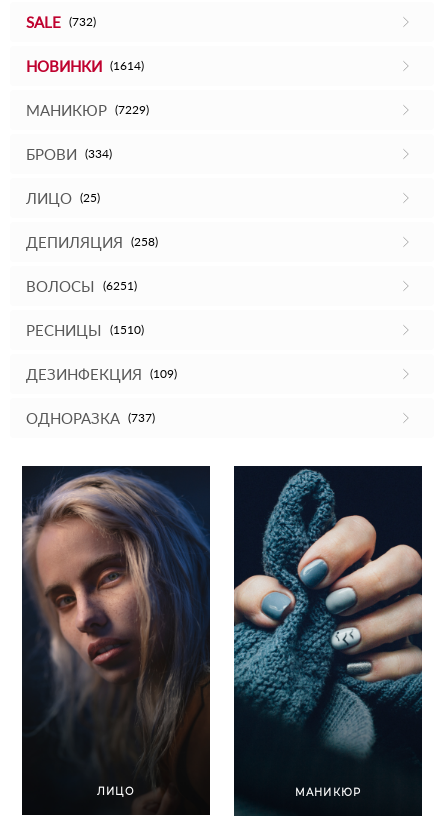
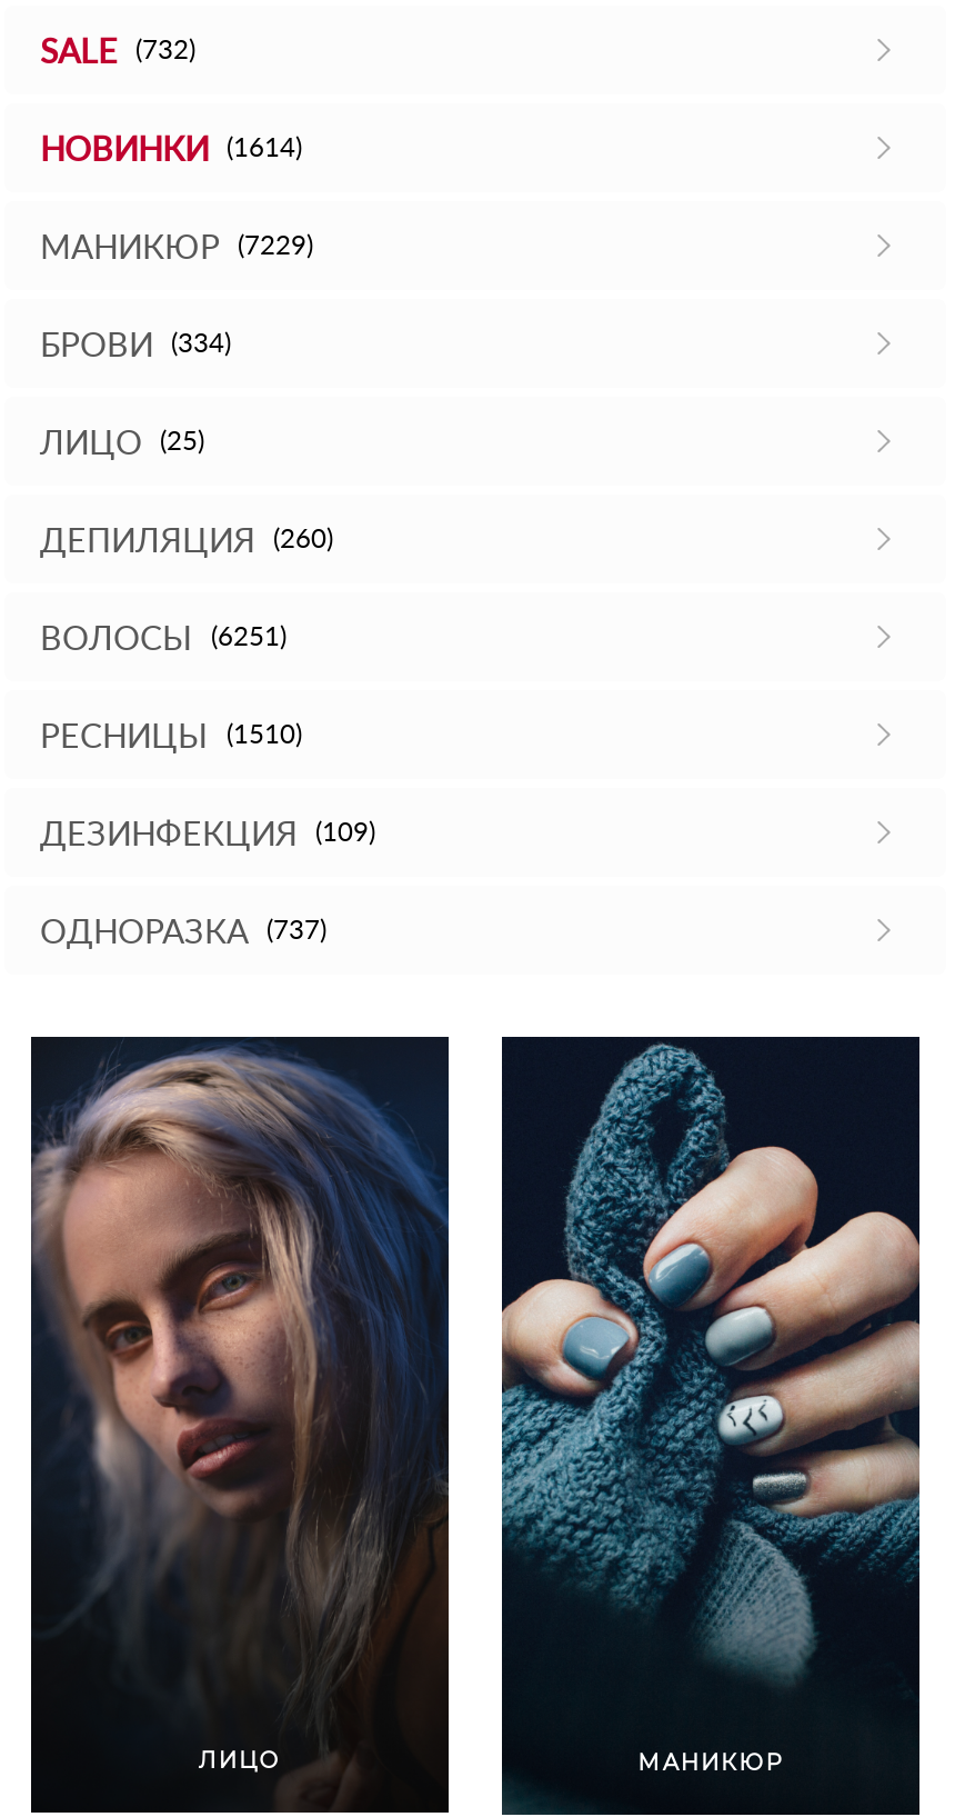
[26,233,158,251] ДЕПИЛЯЦИЯ (258) -> [40,519,333,559] ДЕПИЛЯЦИЯ (260)

